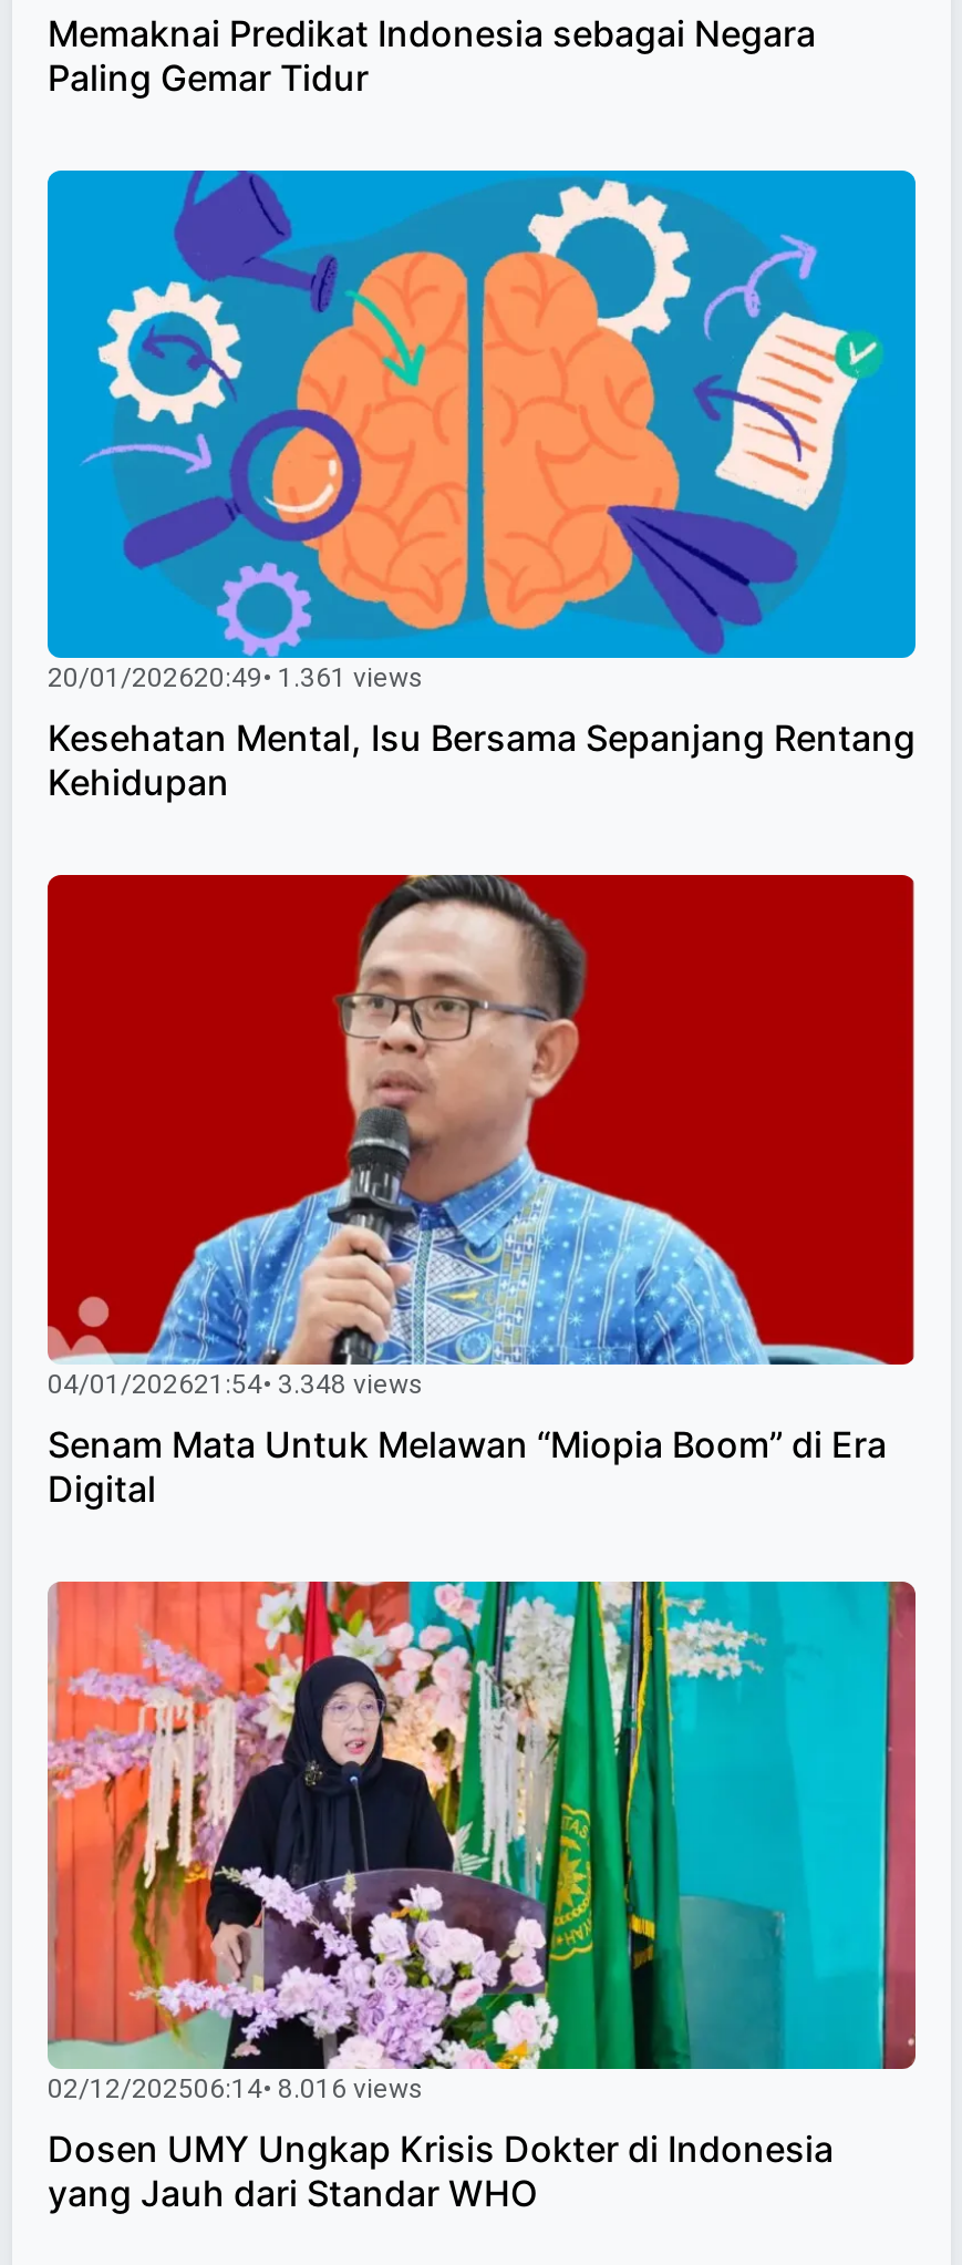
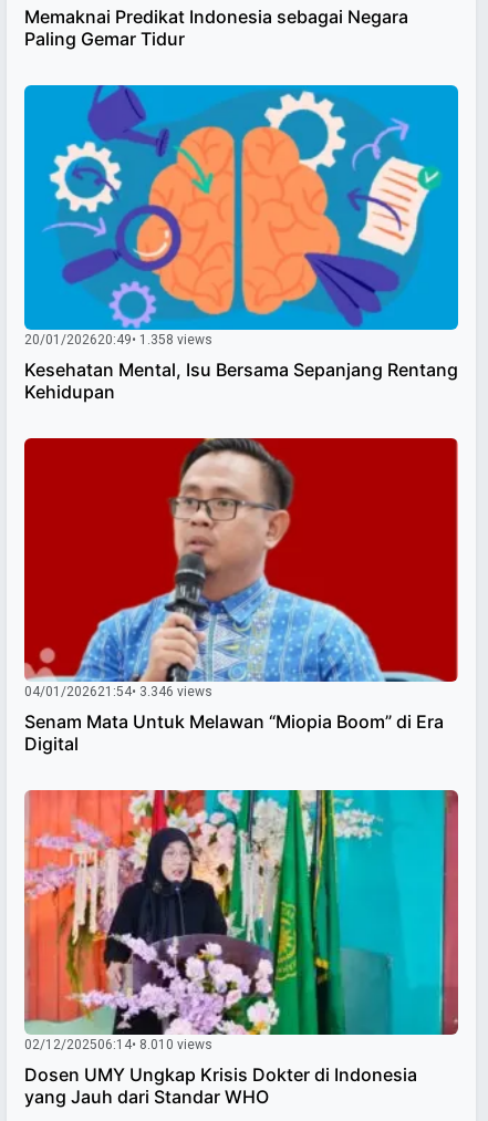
[48,659,424,698] 20/01/202620:49• 1.361 views -> [24,330,212,349] 20/01/202620:49• 1.358 views
[48,1364,424,1404] 04/01/202621:54• 3.348 views -> [24,682,212,702] 04/01/202621:54• 3.346 views
[48,2070,424,2109] 02/12/202506:14• 8.016 views -> [24,1034,212,1054] 02/12/202506:14• 8.010 views

